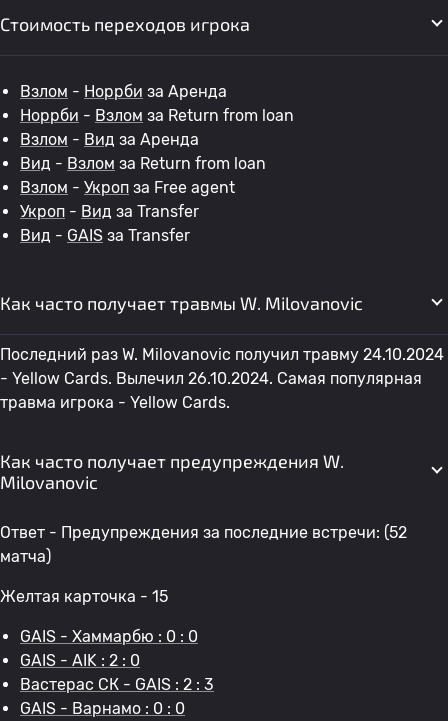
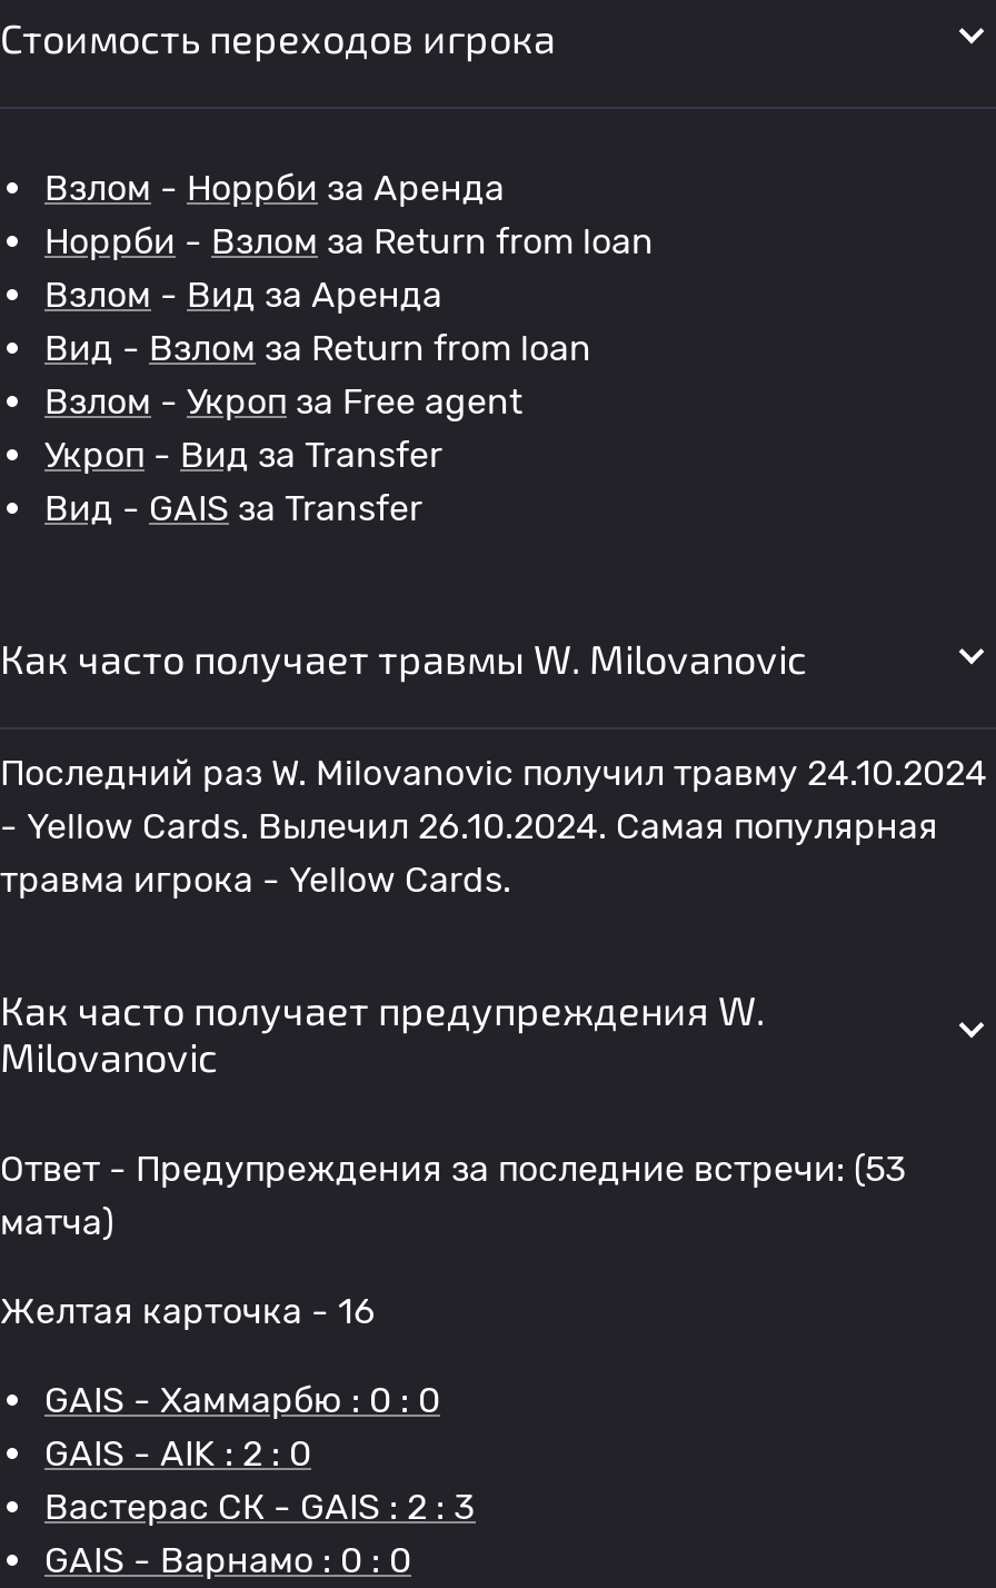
[0,523,407,542] Ответ - Предупреждения за последние встречи: (52 -> [0,1148,907,1190] Ответ - Предупреждения за последние встречи: (53
[0,587,168,606] Желтая карточка - 15 -> [0,1290,376,1332] Желтая карточка - 16

